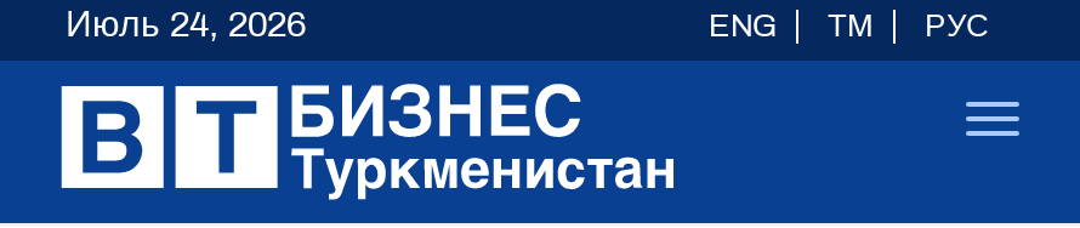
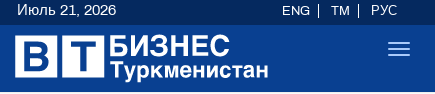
[66,5,306,44] Июль 24, 2026 -> [17,2,116,18] Июль 21, 2026

